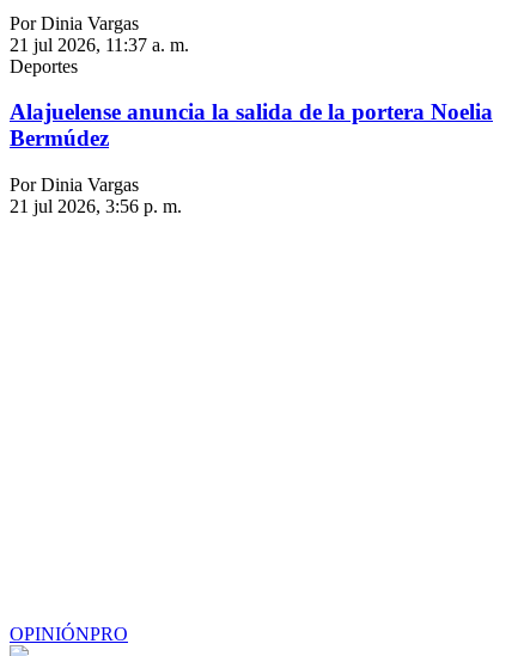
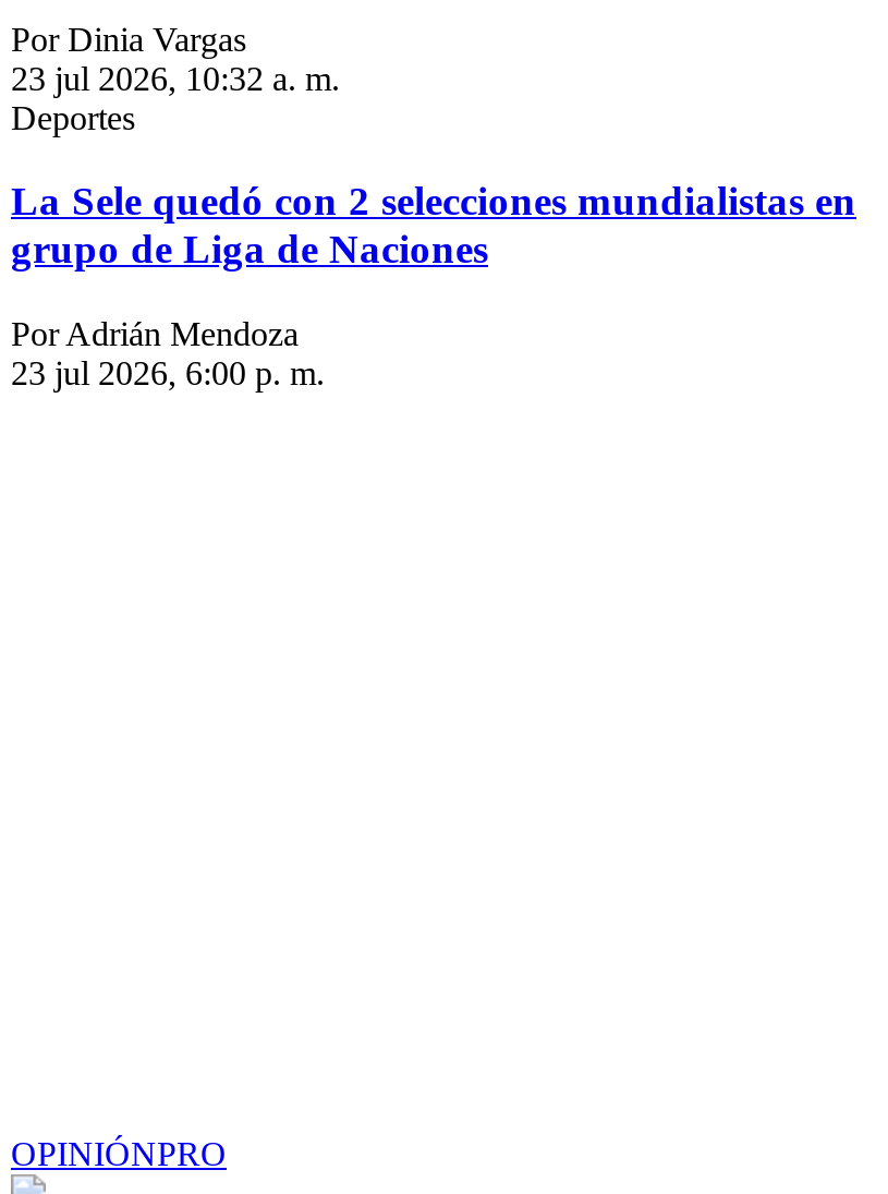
[10,34,189,54] 21 jul 2026, 11:37 a. m. -> [11,59,340,96] 23 jul 2026, 10:32 a. m.
[10,100,493,151] Alajuelense anuncia la salida de la portera Noelia | Bermúdez -> [11,178,856,272] La Sele quedó con 2 selecciones mundialistas en | grupo de Liga de Naciones
[10,174,182,216] Por Dinia Vargas | 21 jul 2026, 3:56 p. m. -> [11,315,325,391] Por Adrián Mendoza | 23 jul 2026, 6:00 p. m.

